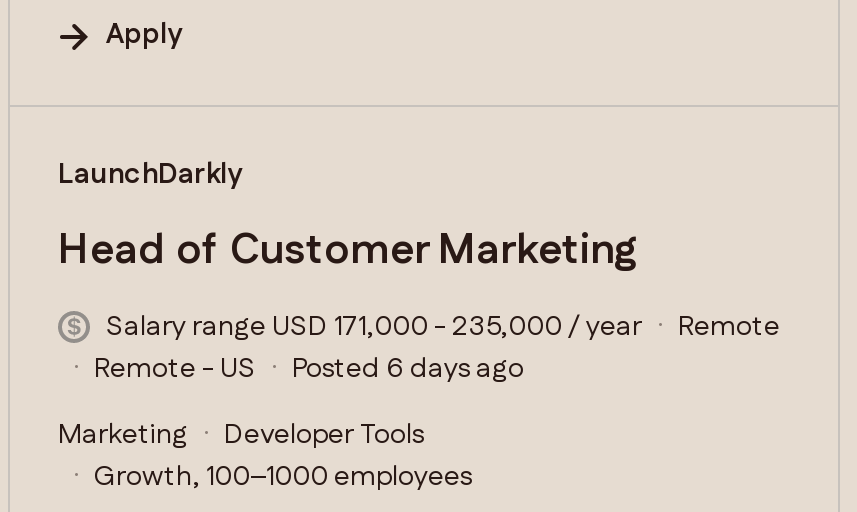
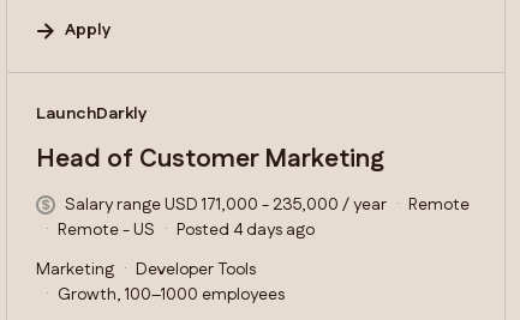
[292,349,524,389] Posted 6 days ago -> [177,218,315,242] Posted 4 days ago

